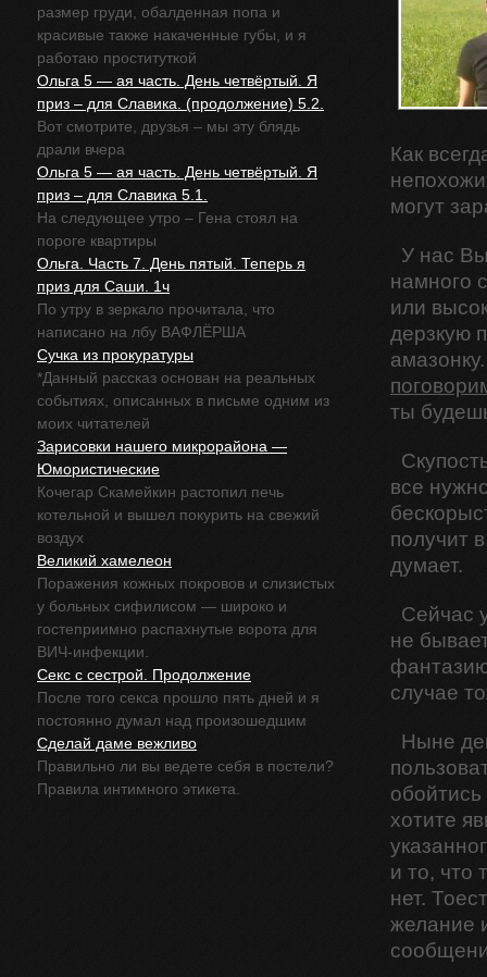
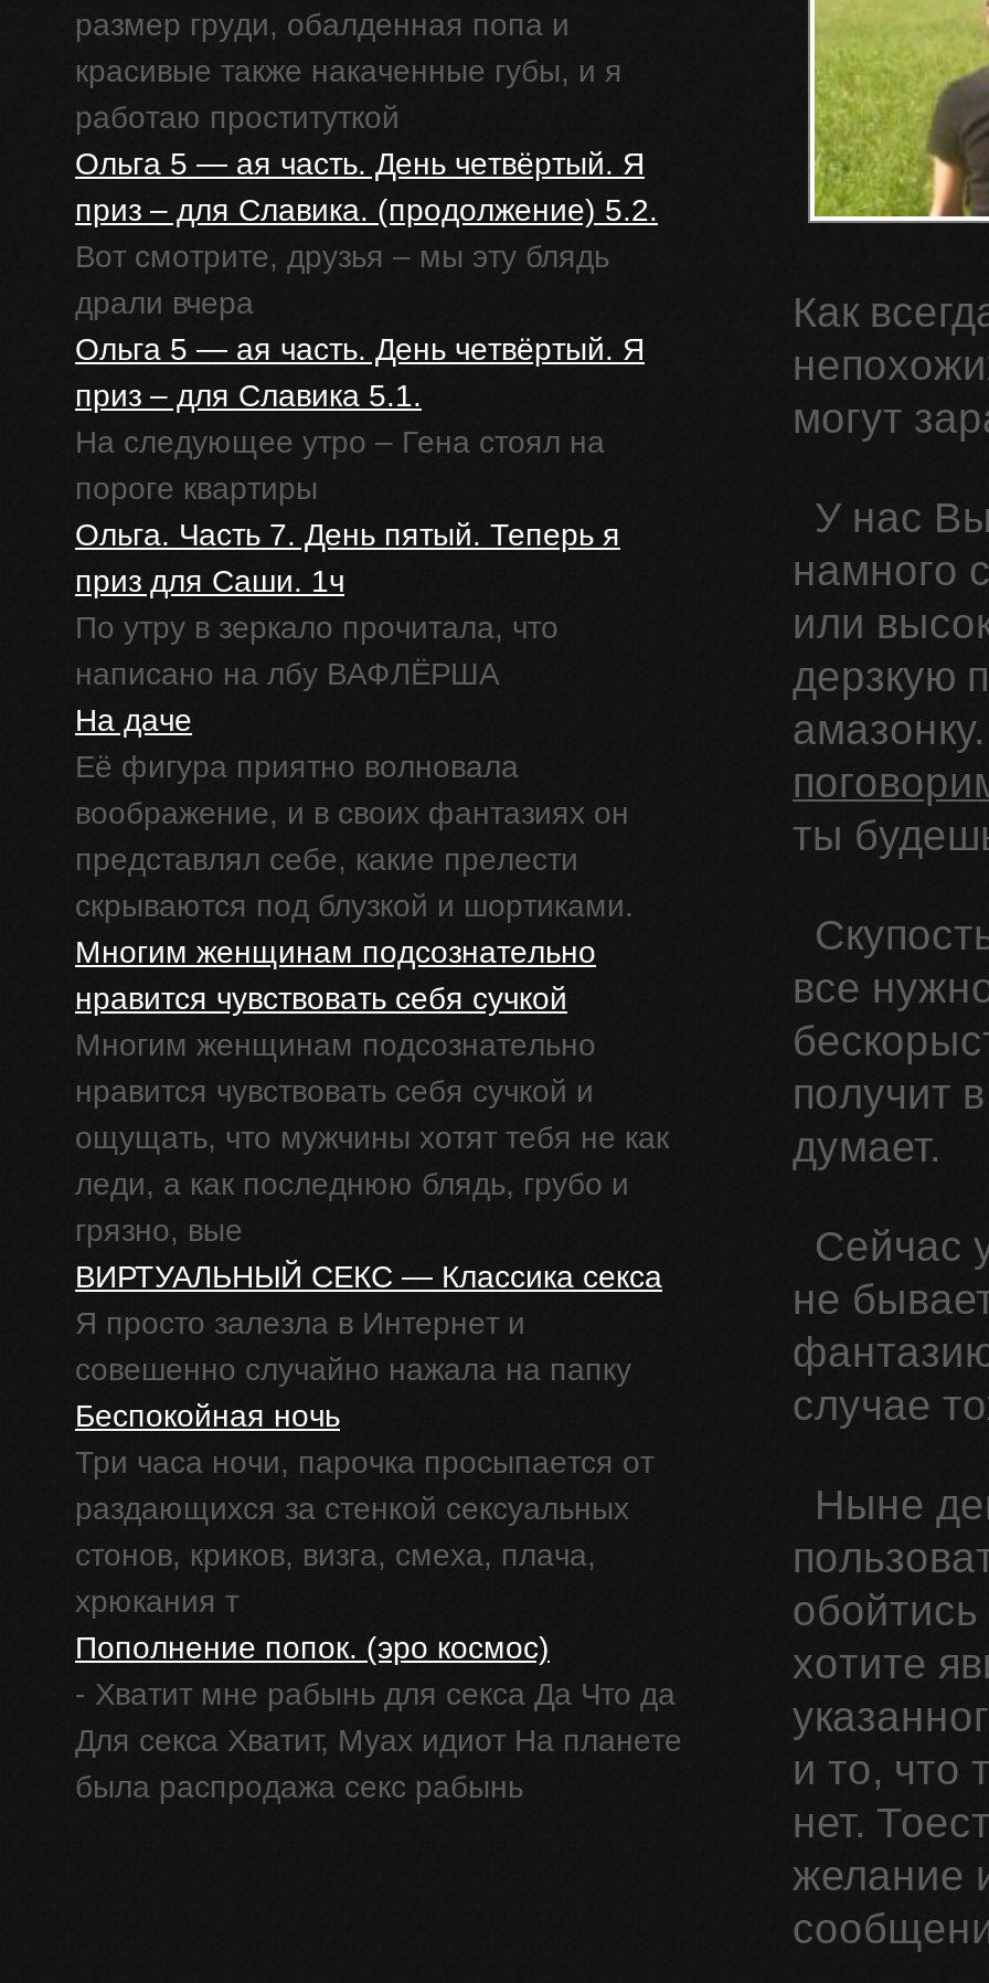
[37,346,335,797] Сучка из прокуратуры | *Данный рассказ основан на реальных | событиях, описанных в письме одним из | моих читателей | Зарисовки нашего микрорайона — | Юмористические | Кочегар Скамейкин растопил печь | котельной и вышел покурить на свежий | воздух | Великий хамелеон | Поражения кожных покровов и слизистых | у больных сифилисом — широко и | гостеприимно распахнутые ворота для | ВИЧ-инфекции. | Секс с сестрой. Продолжение | После того секса прошло пять дней и я | постоянно думал над произошедшим | Сделай даме вежливо | Правильно ли вы ведете себя в постели? | Правила интимного этикета. -> [75,702,682,1804] На даче | Её фигура приятно волновала | воображение, и в своих фантазиях он | представлял себе, какие прелести | скрываются под блузкой и шортиками. | Многим женщинам подсознательно | нравится чувствовать себя сучкой | Многим женщинам подсознательно | нравится чувствовать себя сучкой и | ощущать, что мужчины хотят тебя не как | леди, а как последнюю блядь, грубо и | грязно, вые | ВИРТУАЛЬНЫЙ СЕКС — Классика секса | Я просто залезла в Интернет и | совешенно случайно нажала на папку | Беспокойная ночь | Три часа ночи, парочка просыпается от | раздающихся за стенкой сексуальных | стонов, криков, визга, смеха, плача, | хрюкания т | Пополнение попок. (эро космос) | - Хватит мне рабынь для секса Да Что да | Для секса Хватит, Муах идиот На планете | была распродажа секс рабынь

